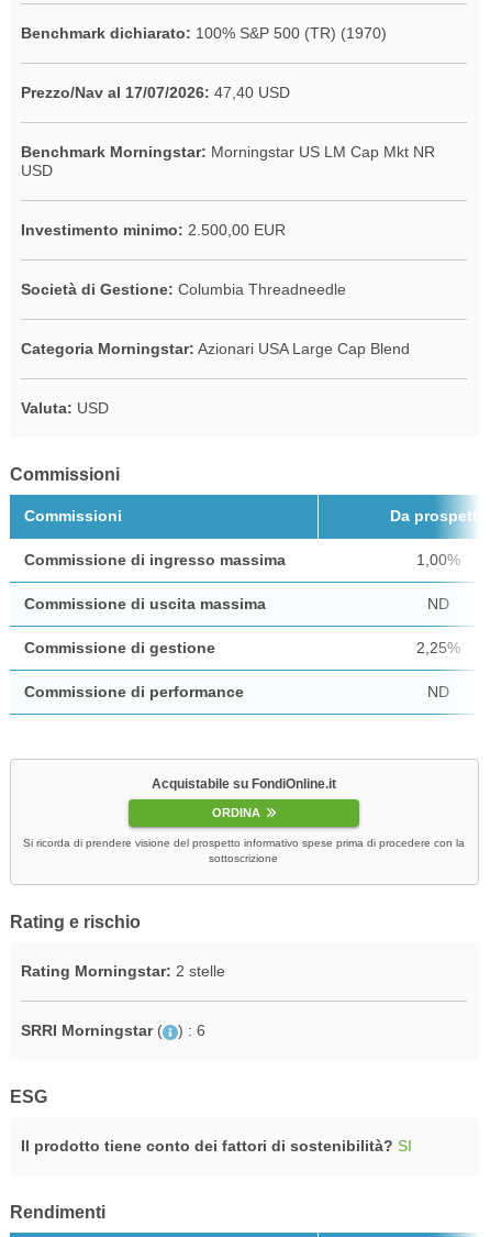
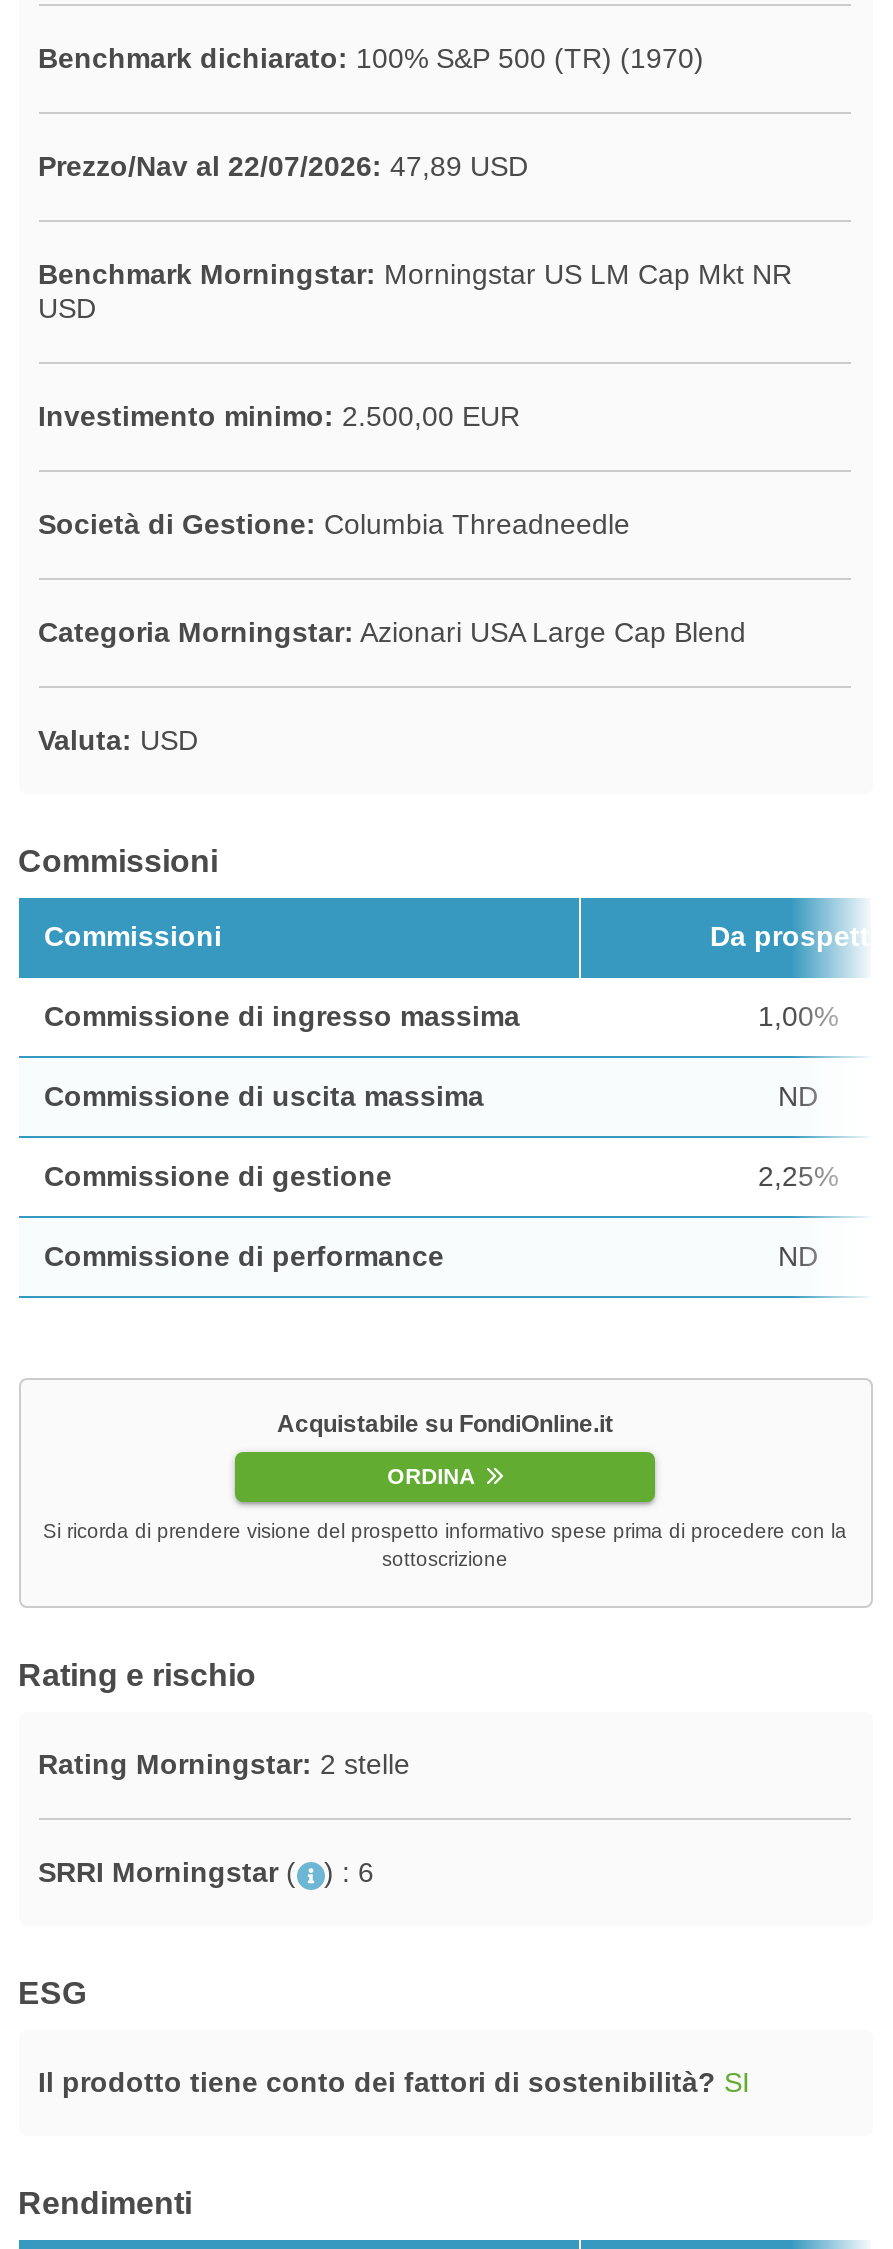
[20,84,289,101] Prezzo/Nav al 17/07/2026: 47,40 USD -> [38,150,528,182] Prezzo/Nav al 22/07/2026: 47,89 USD

